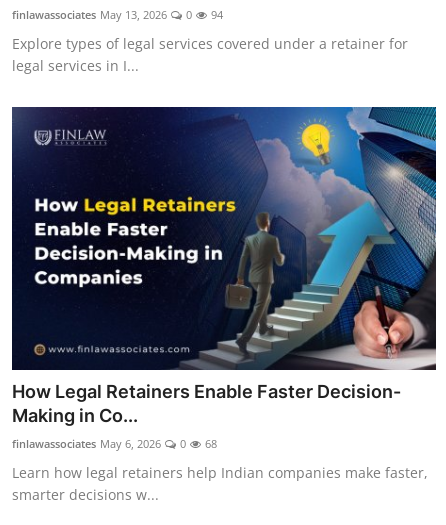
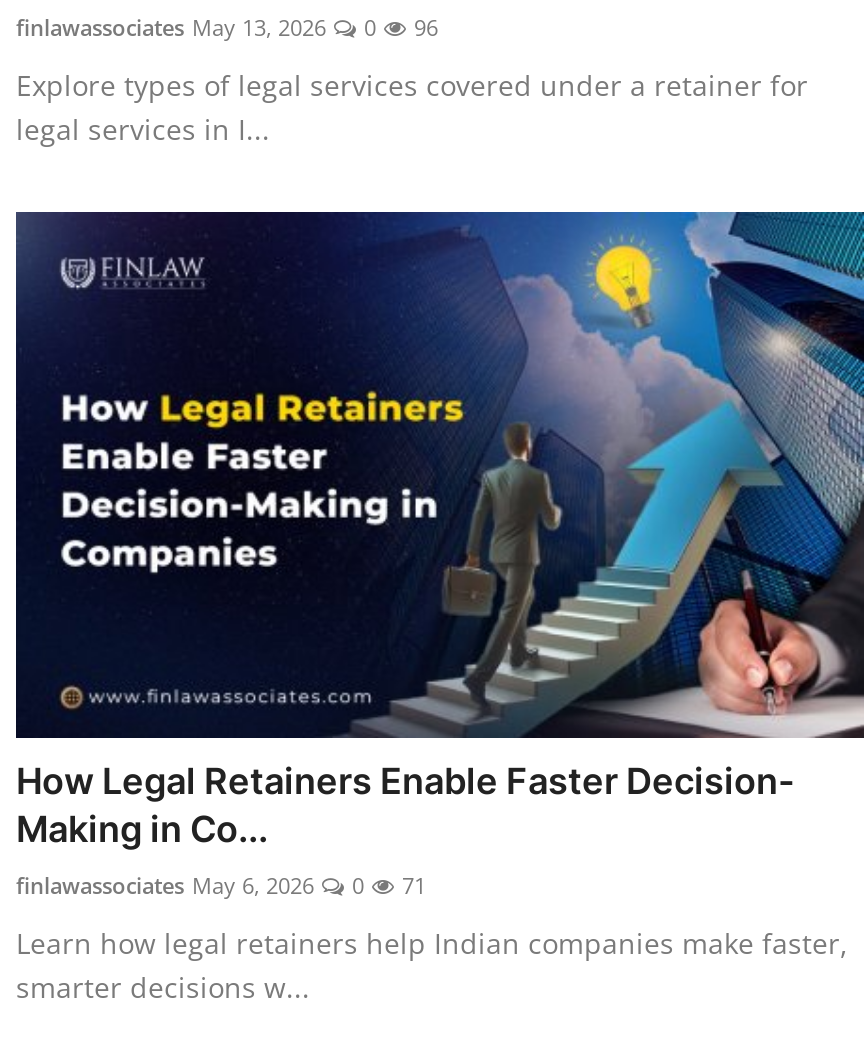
[12,7,223,22] finlawassociates May 13, 2026 0 94 -> [16,13,438,43] finlawassociates May 13, 2026 0 96
[12,436,217,451] finlawassociates May 6, 2026 0 68 -> [16,870,426,900] finlawassociates May 6, 2026 0 71

